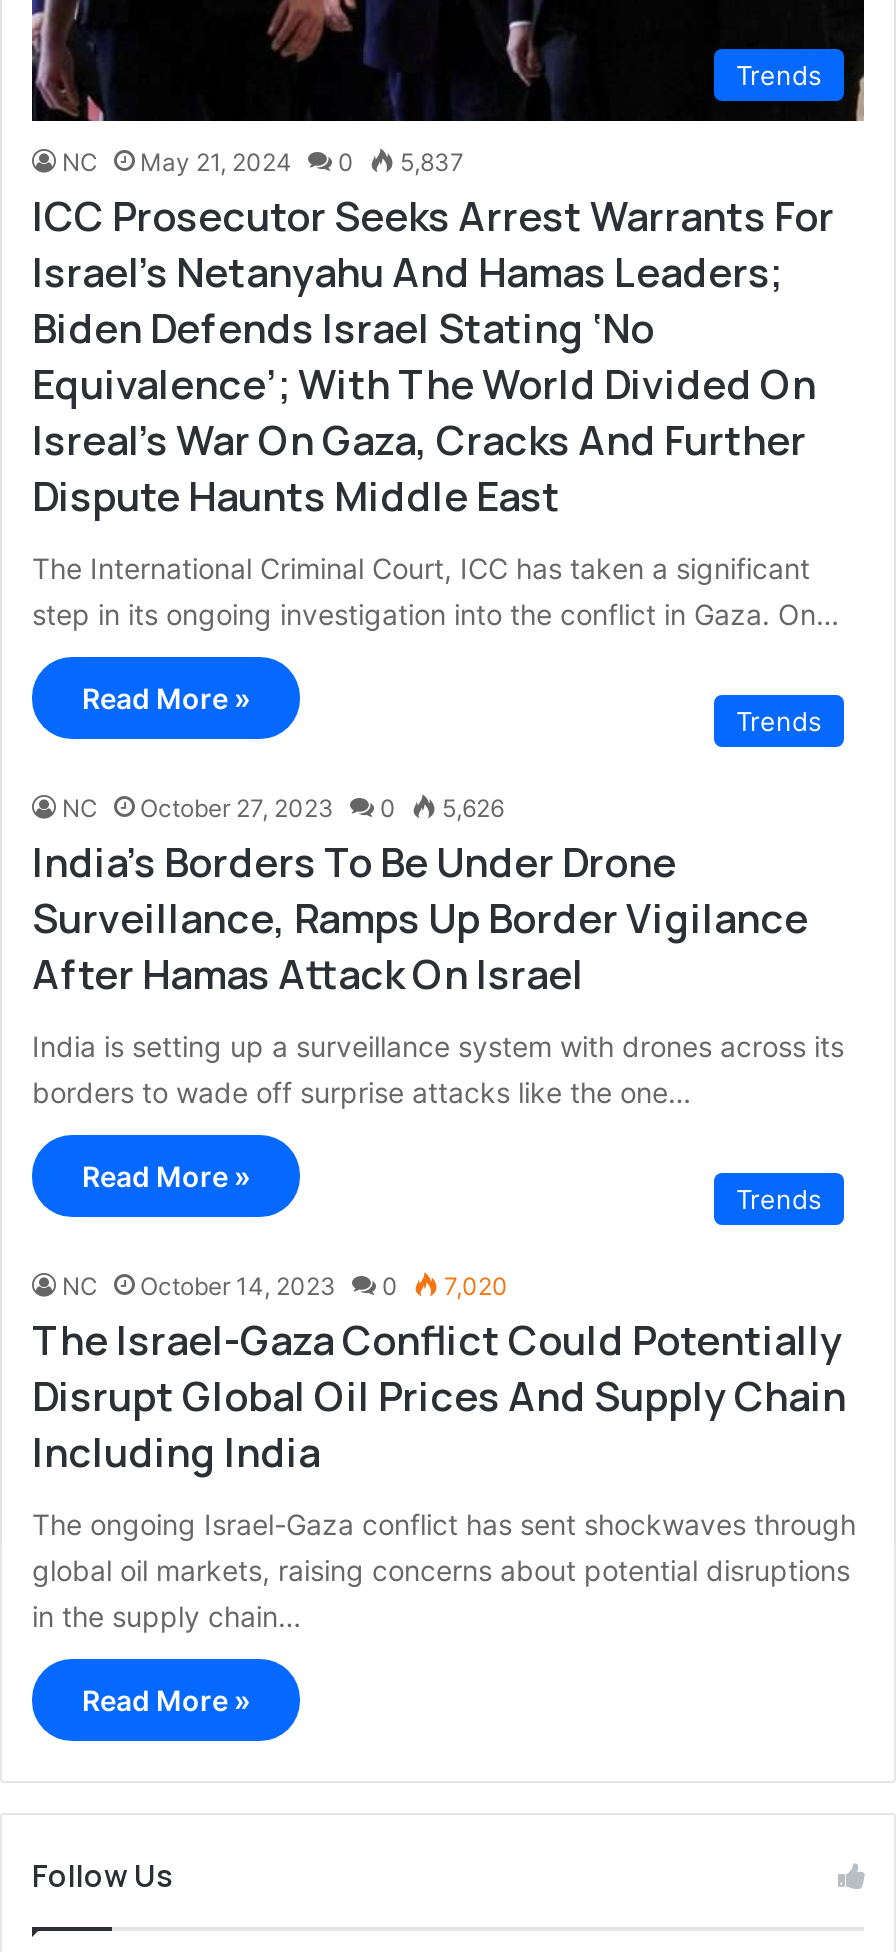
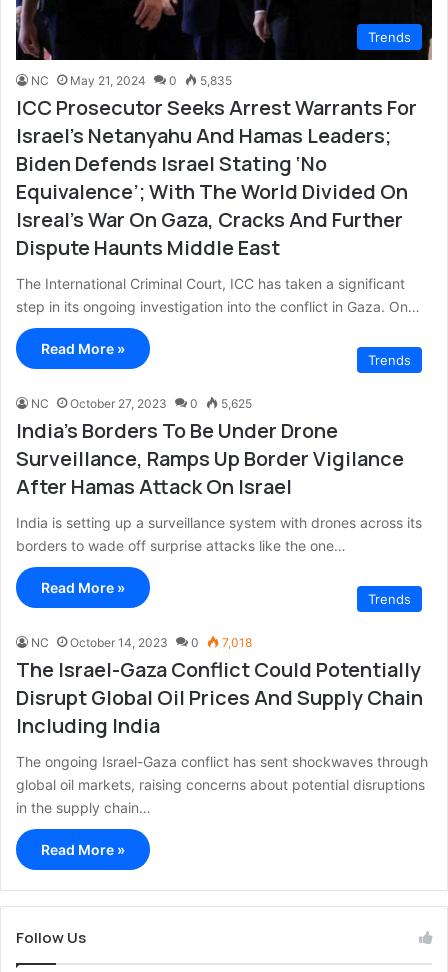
[62,147,464,177] NC May 21, 2024 0 5,837 -> [31,73,232,88] NC May 21, 2024 0 5,835
[62,793,504,823] NC October 27, 2023 0 5,626 -> [31,396,252,411] NC October 27, 2023 0 5,625
[62,1271,508,1301] NC October 14, 2023 0 7,020 -> [31,635,252,650] NC October 14, 2023 0 7,018

